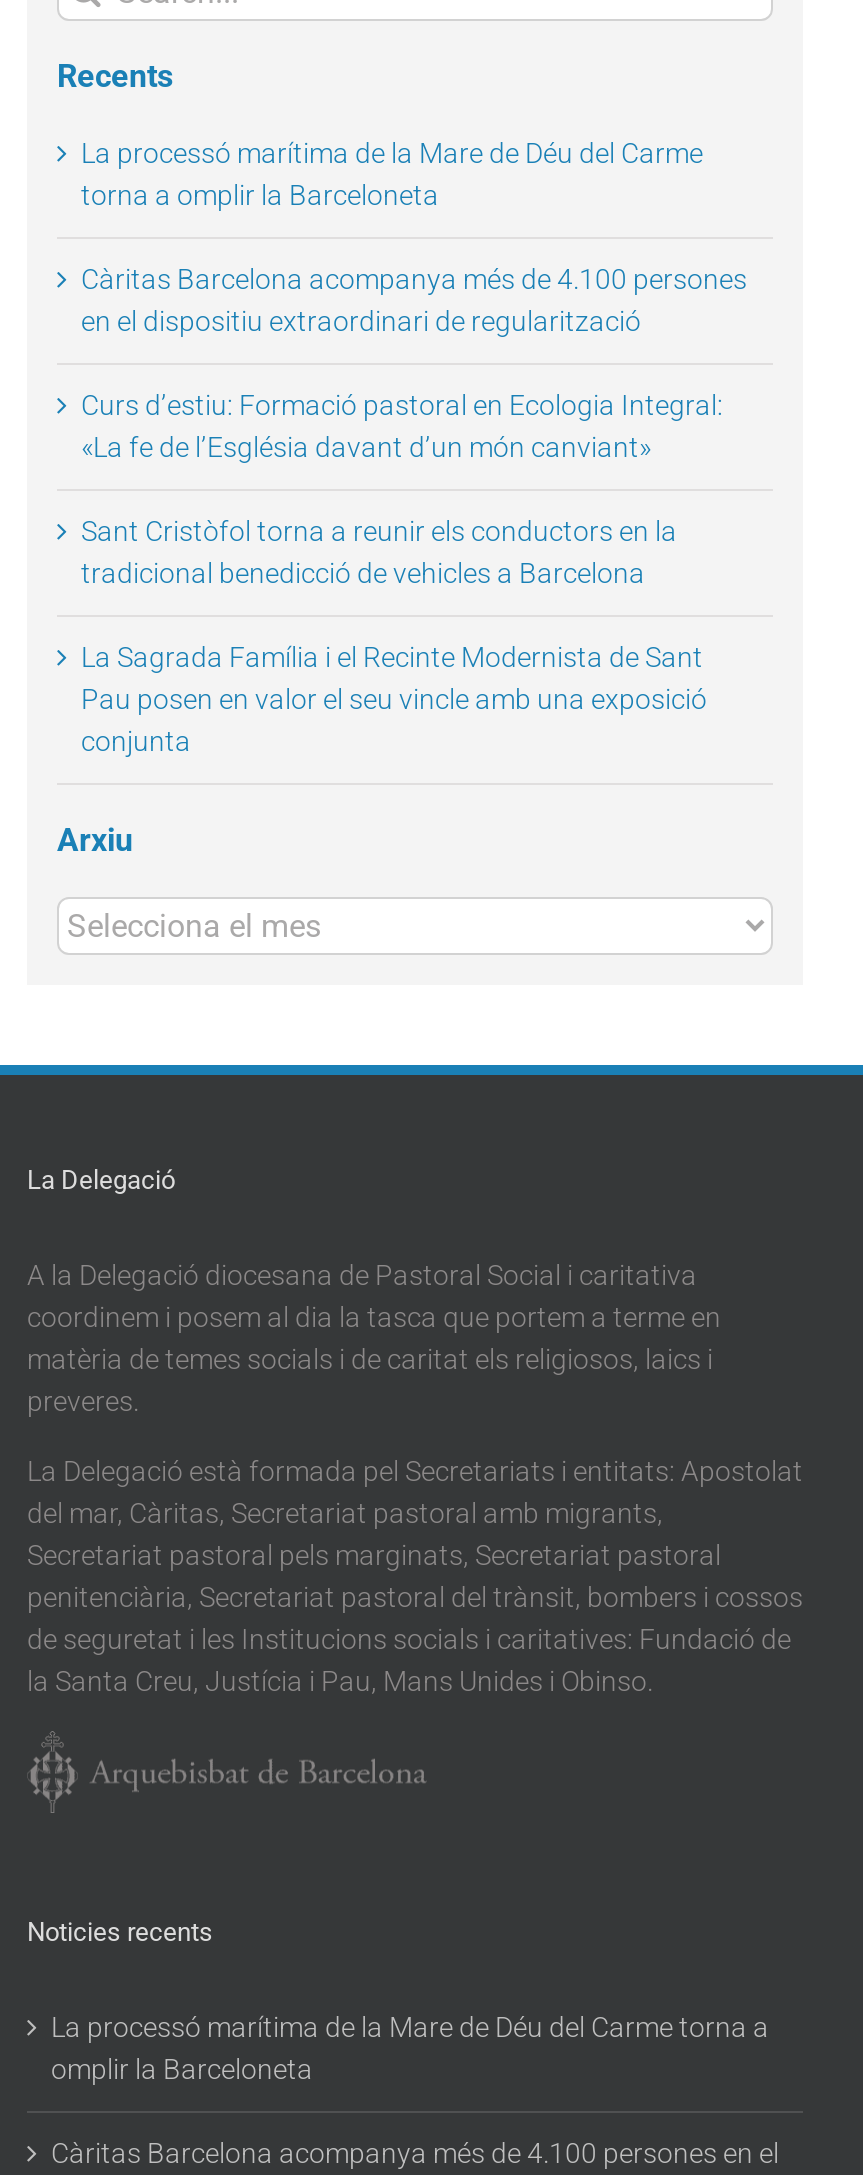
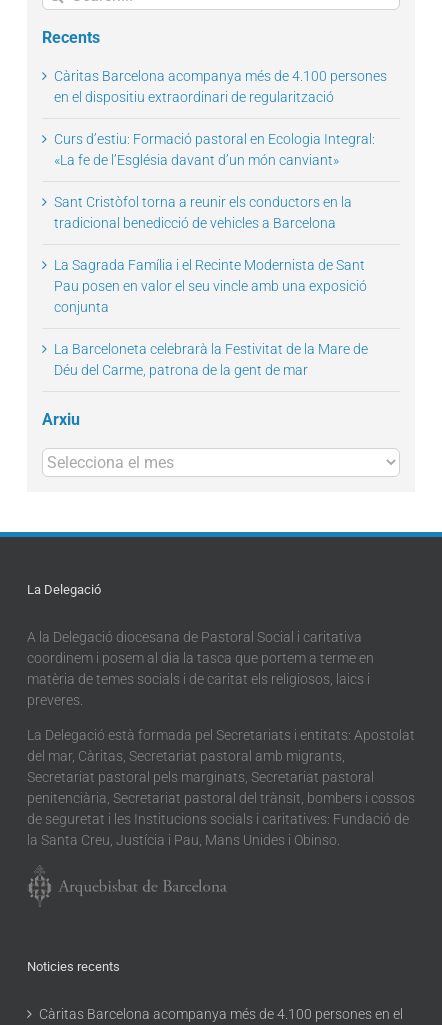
[81,137,703,211] La processó marítima de la Mare de Déu del Carme | torna a omplir la Barceloneta -> none
none -> [54,341,368,378] La Barceloneta celebrarà la Festivitat de la Mare de | Déu del Carme, patrona de la gent de mar
[51,2012,769,2086] La processó marítima de la Mare de Déu del Carme torna a | omplir la Barceloneta -> none

